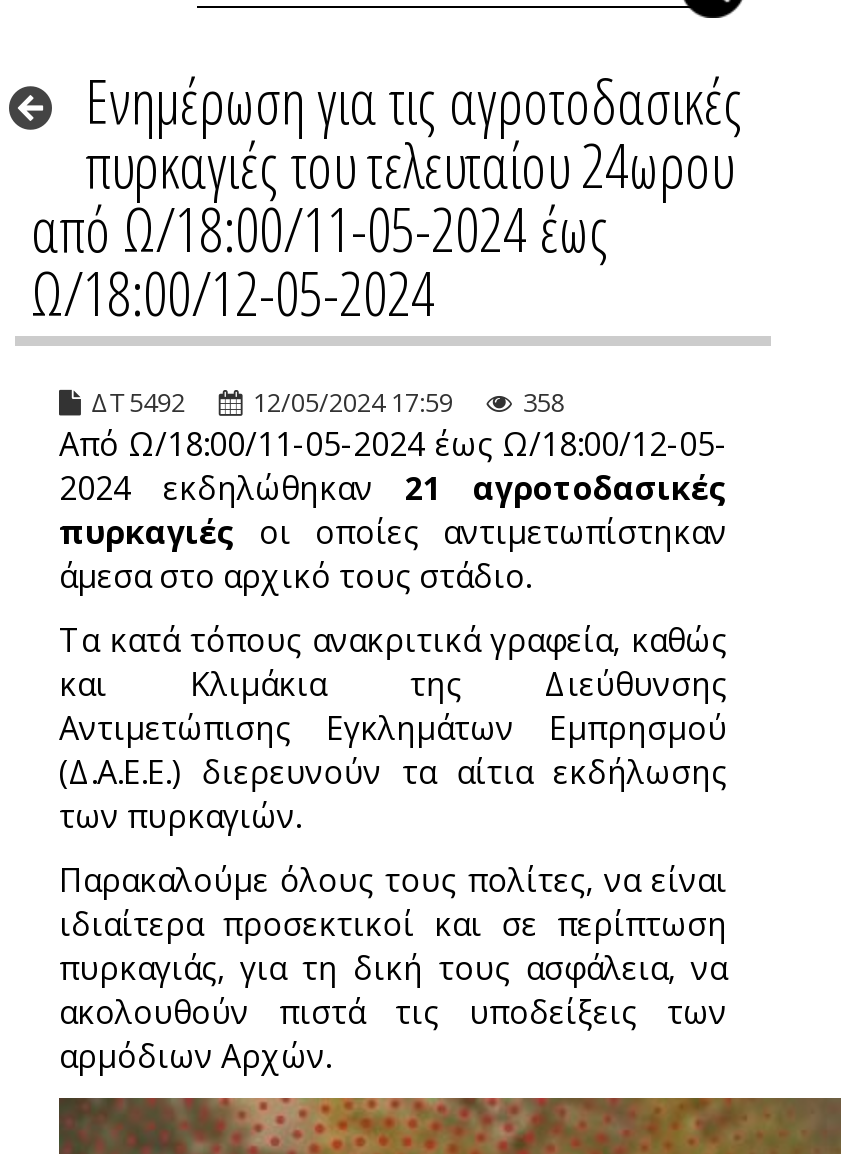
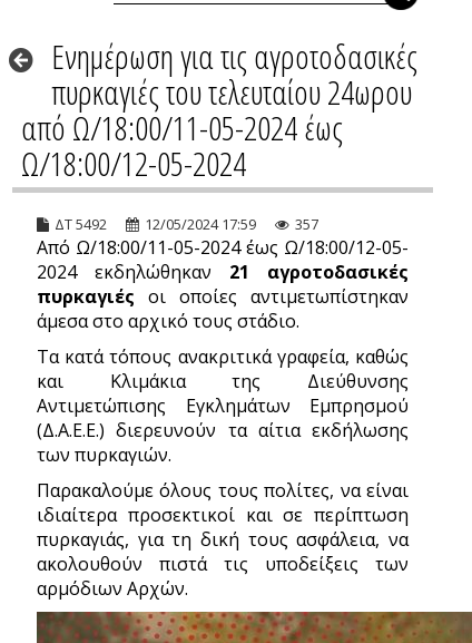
[91,384,565,420] ΔΤ 5492 12/05/2024 17:59 358 -> [55,214,318,234] ΔΤ 5492 12/05/2024 17:59 357

